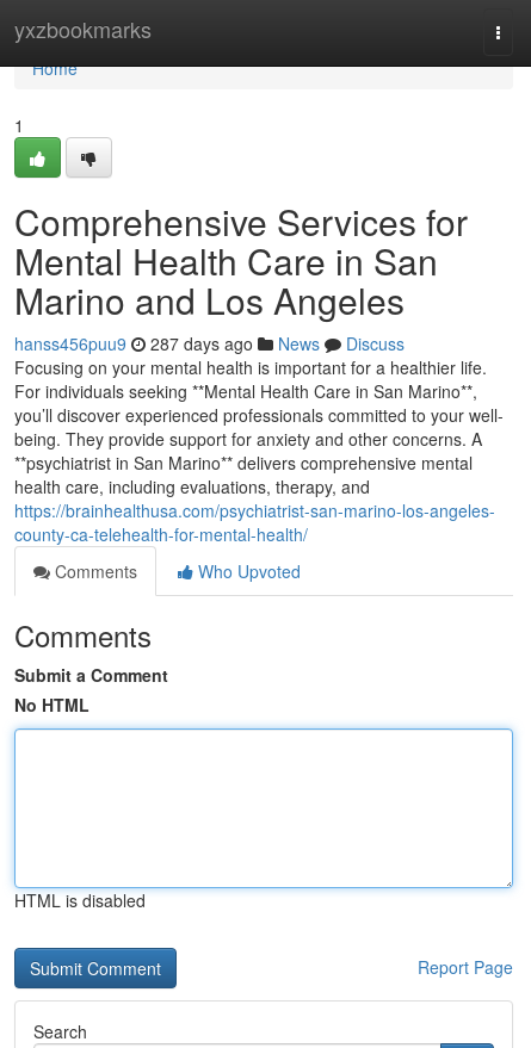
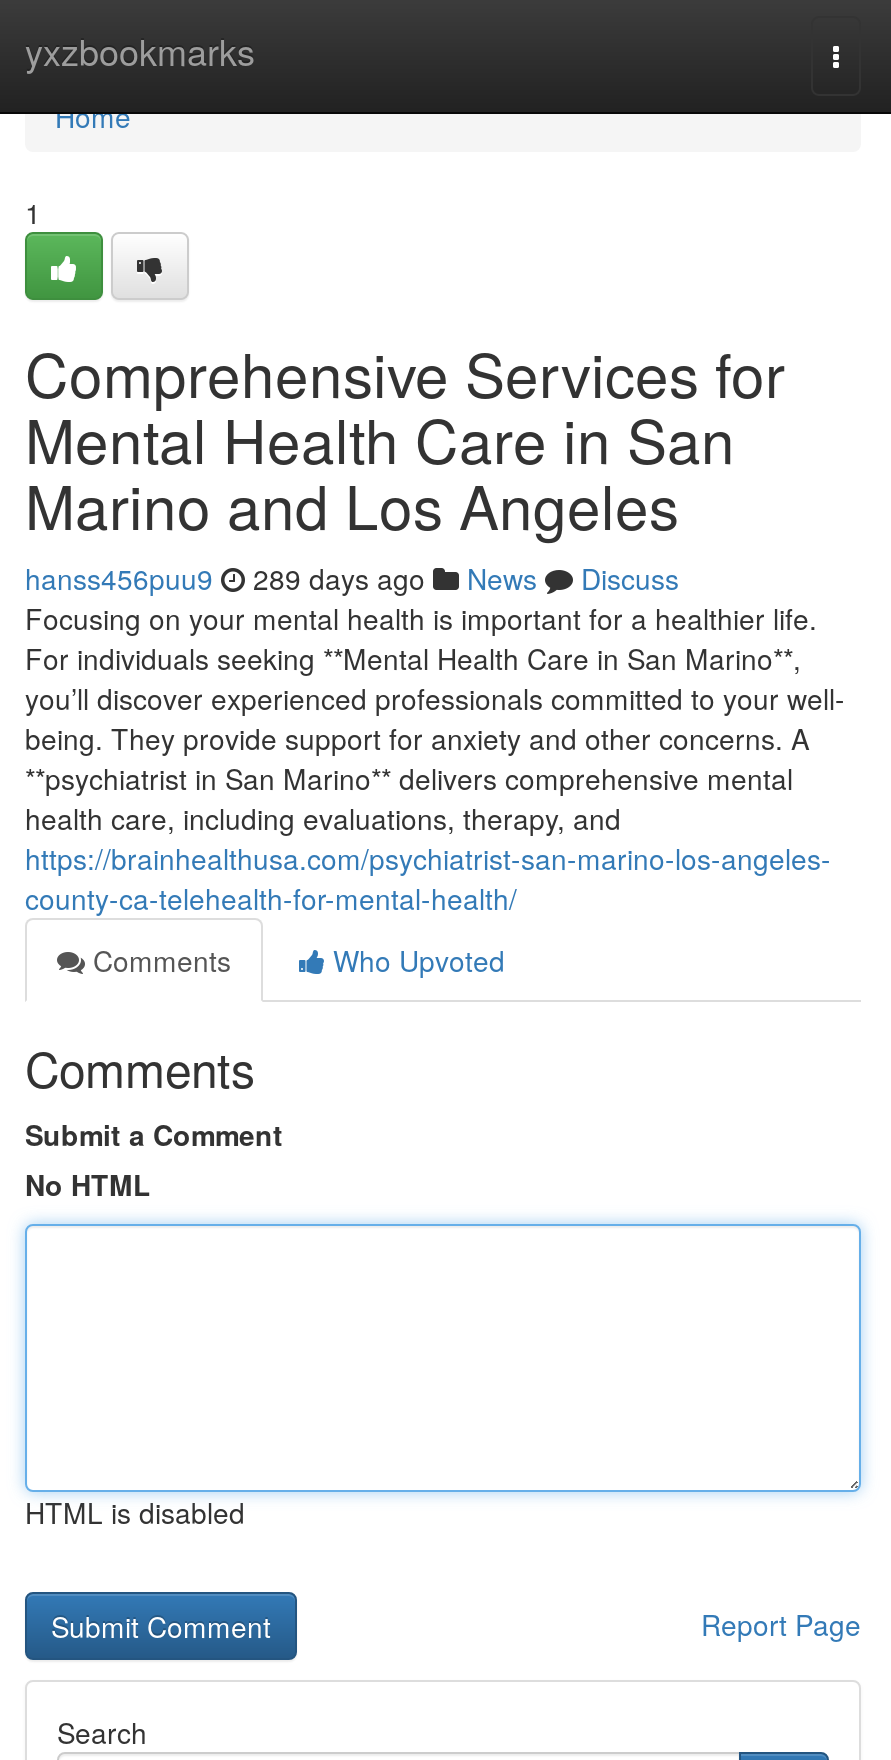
[14,331,405,355] hanss456puu9 287 days ago News Discuss -> [25,558,679,598] hanss456puu9 289 days ago News Discuss

